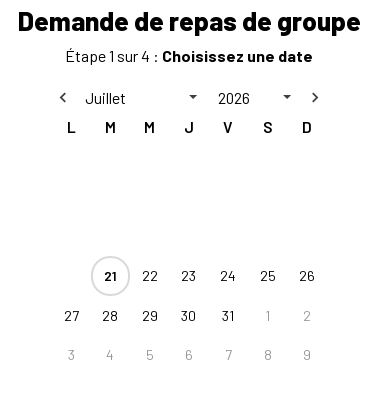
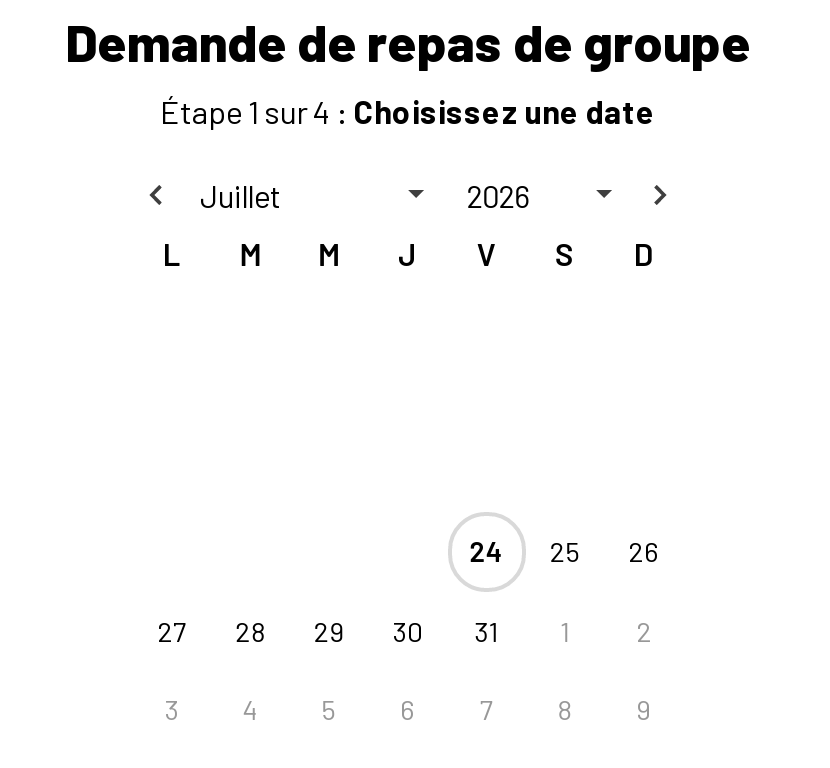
[104,267,196,284] 21 | 22 | 23 -> none

